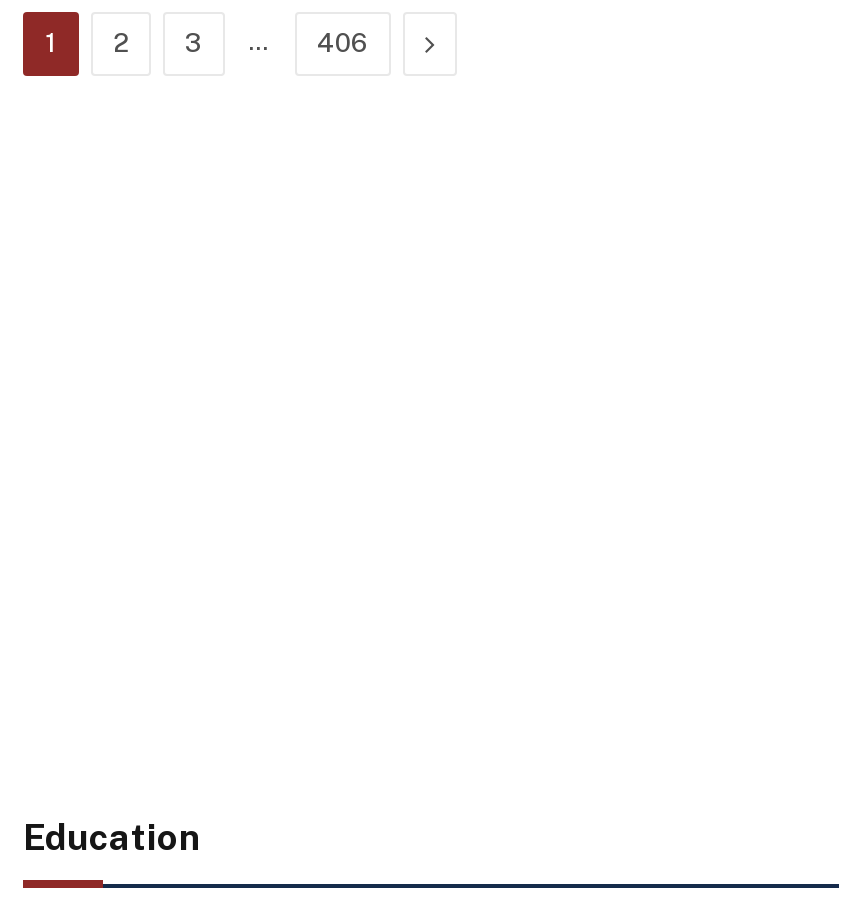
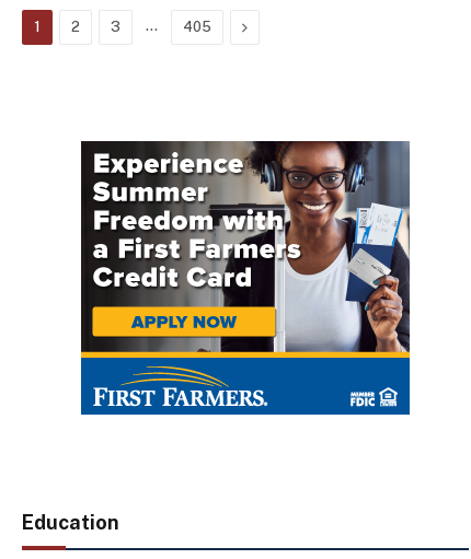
[317,27,369,57] 406 -> [183,18,211,35] 405
none -> [80,140,411,416] [image]

